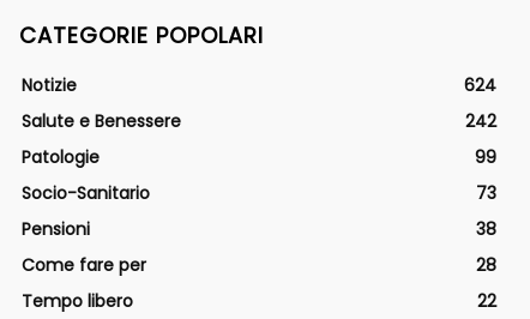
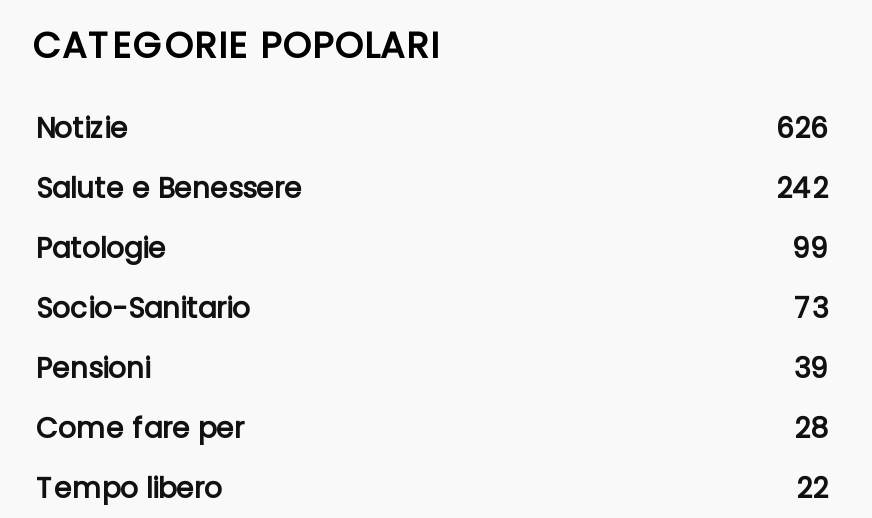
[464,73,496,97] 624 -> [776,108,828,148] 626
[476,217,496,241] 38 -> [794,348,828,388] 39

